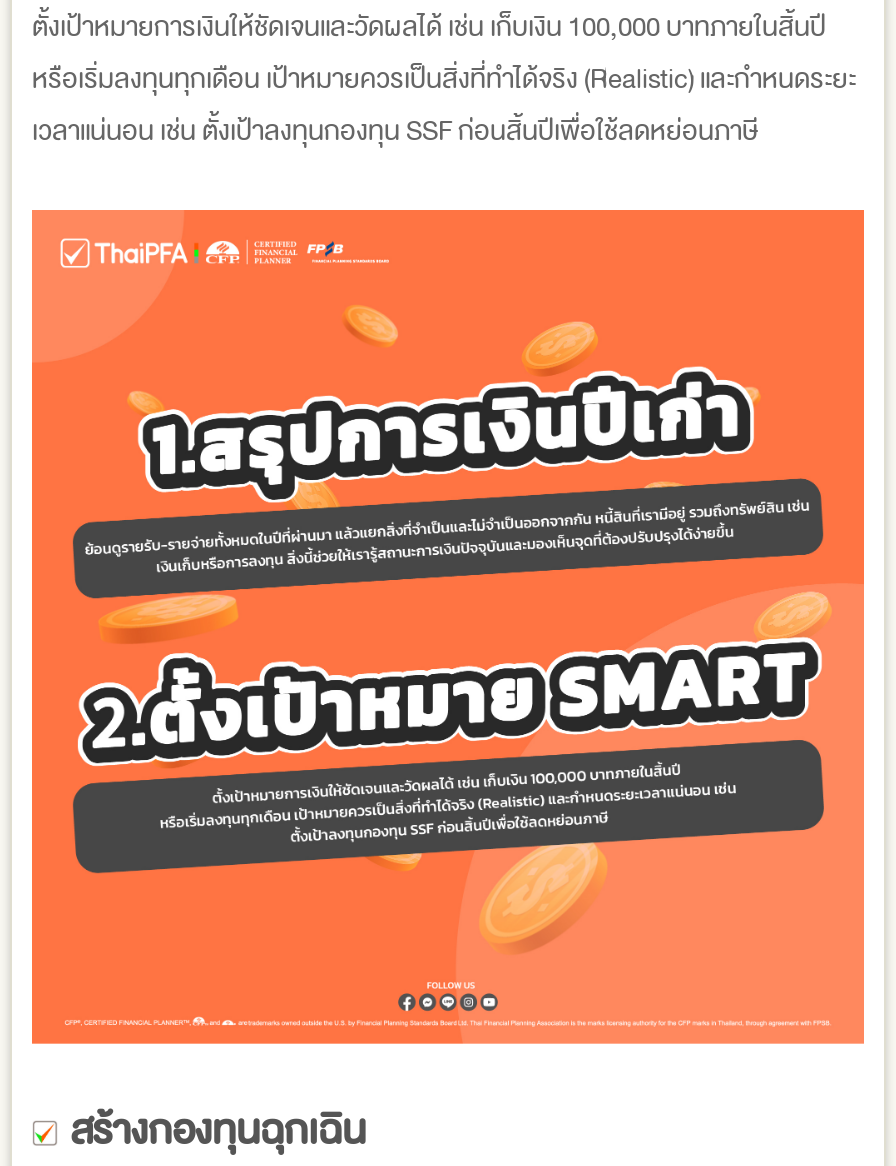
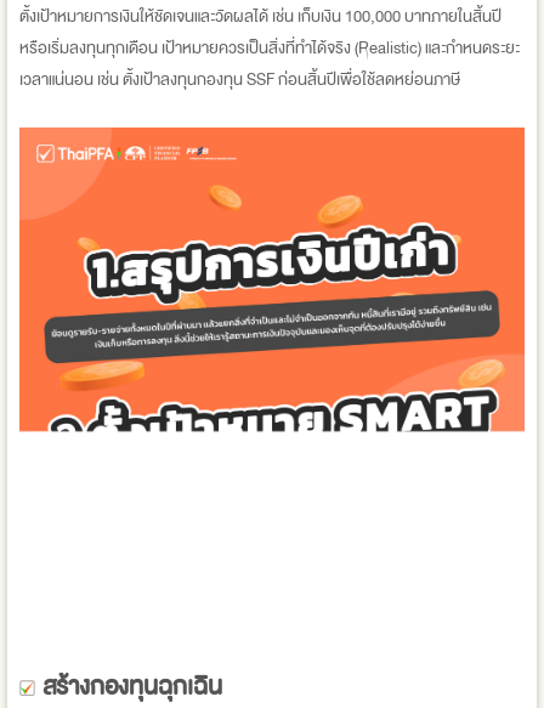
[30,708,866,1046] [image] -> none

